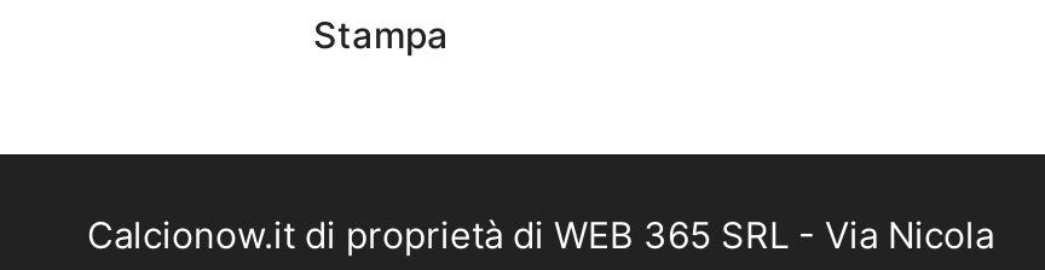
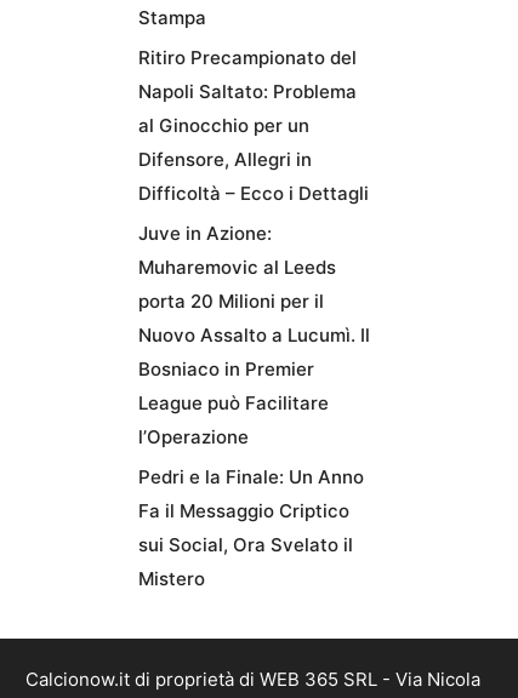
none -> [138,46,370,590] Ritiro Precampionato del | Napoli Saltato: Problema | al Ginocchio per un | Difensore, Allegri in | Difficoltà – Ecco i Dettagli | Juve in Azione: | Muharemovic al Leeds | porta 20 Milioni per il | Nuovo Assalto a Lucumì. Il | Bosniaco in Premier | League può Facilitare | l’Operazione | Pedri e la Finale: Un Anno | Fa il Messaggio Criptico | sui Social, Ora Svelato il | Mistero

